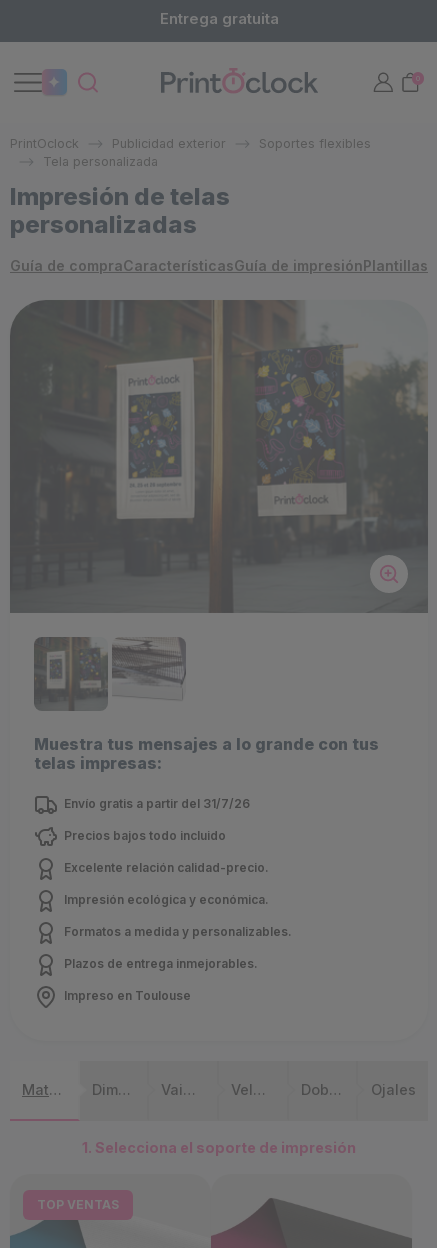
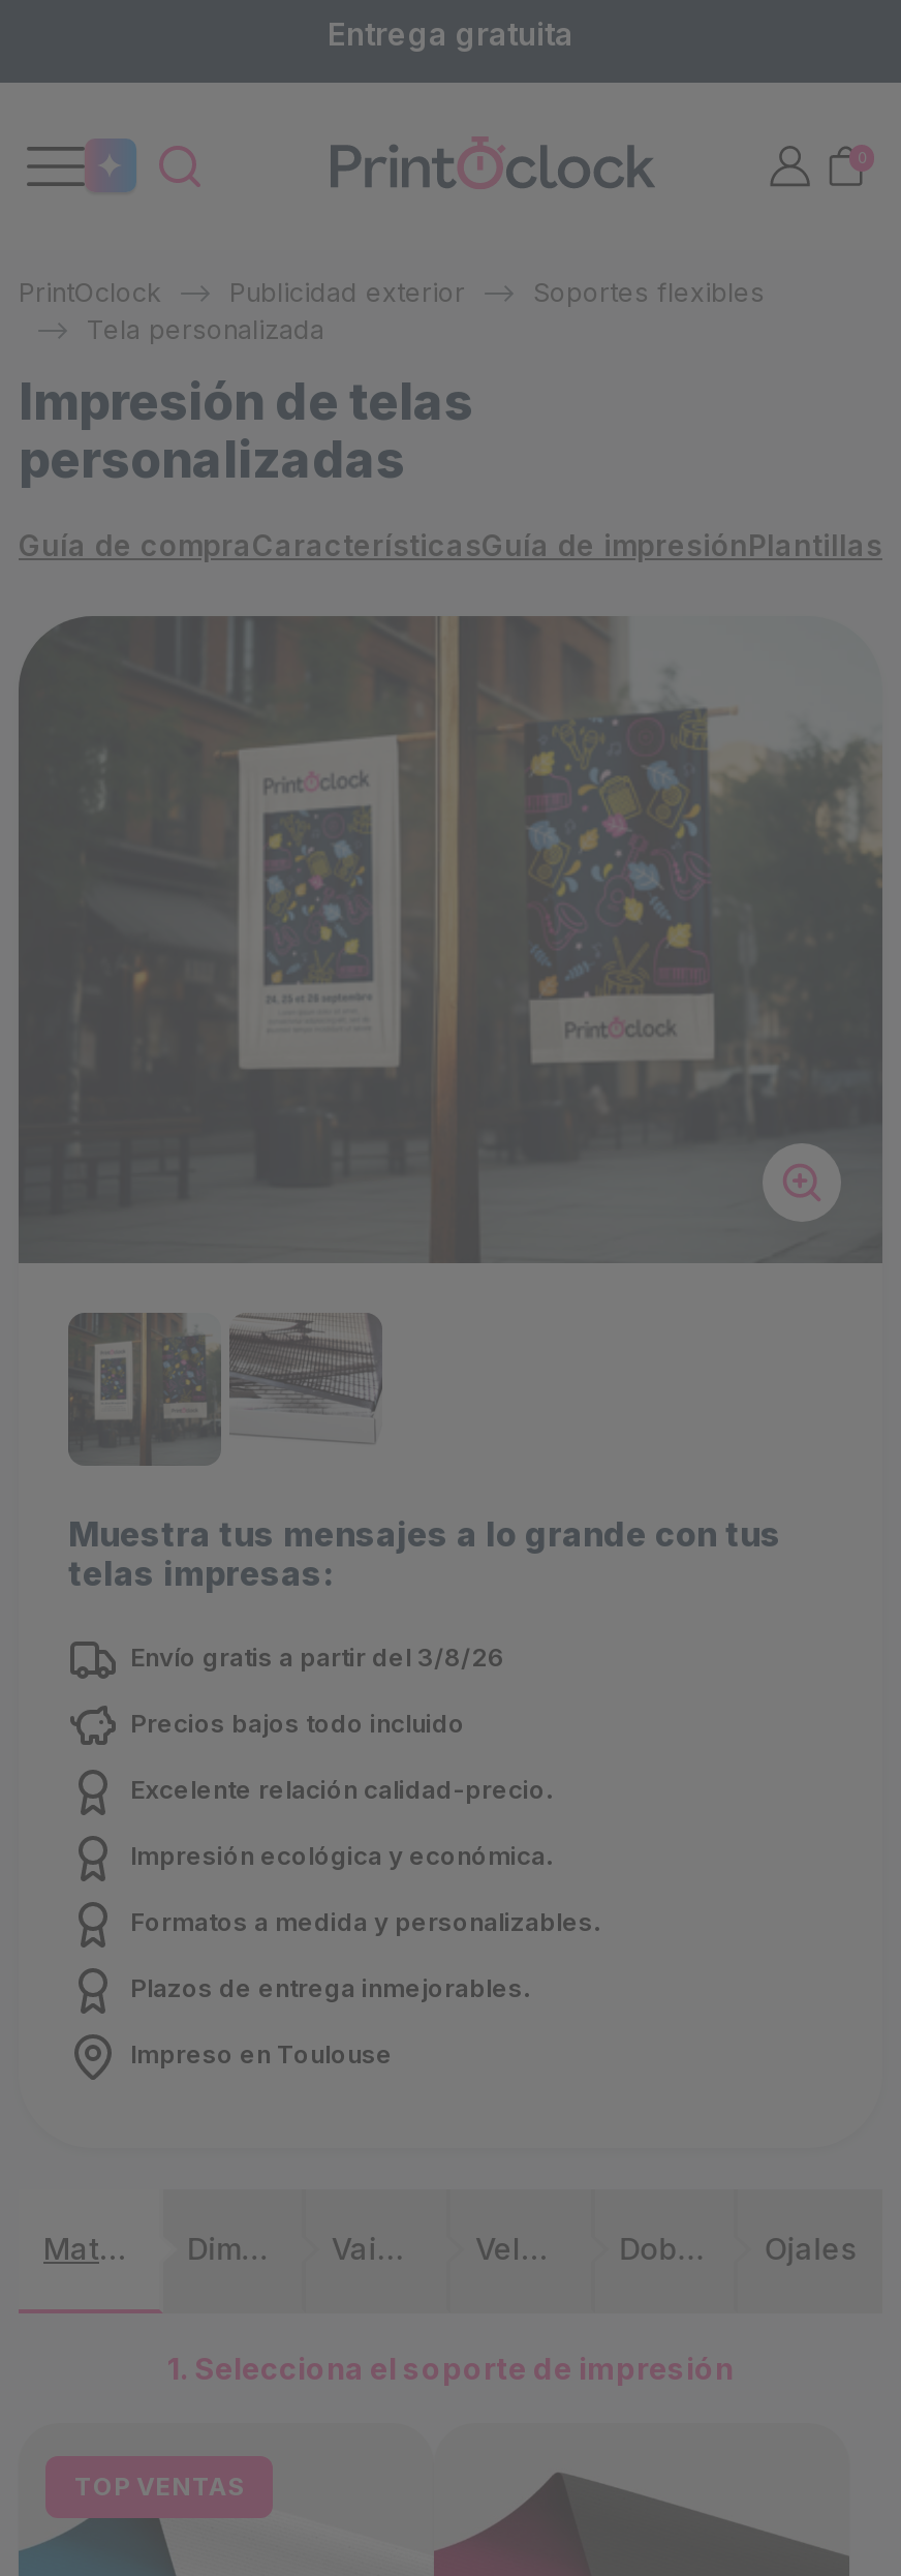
[64,796,250,811] Envío gratis a partir del 31/7/26 -> [130,1643,504,1674] Envío gratis a partir del 3/8/26

